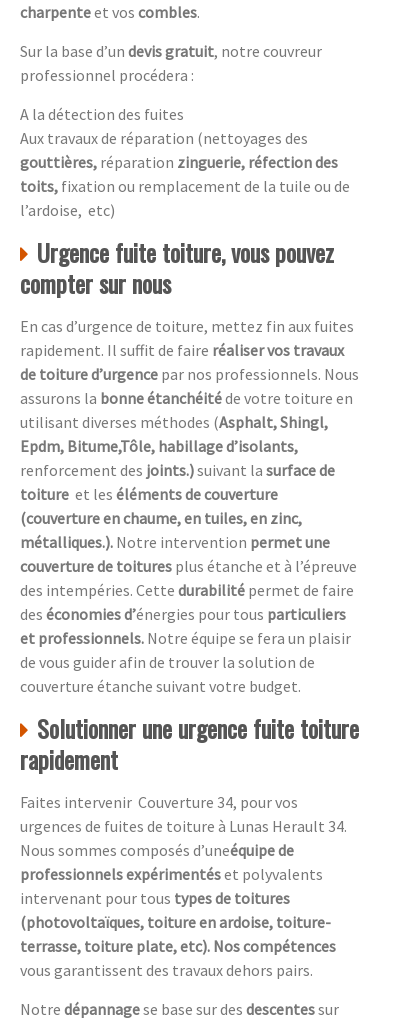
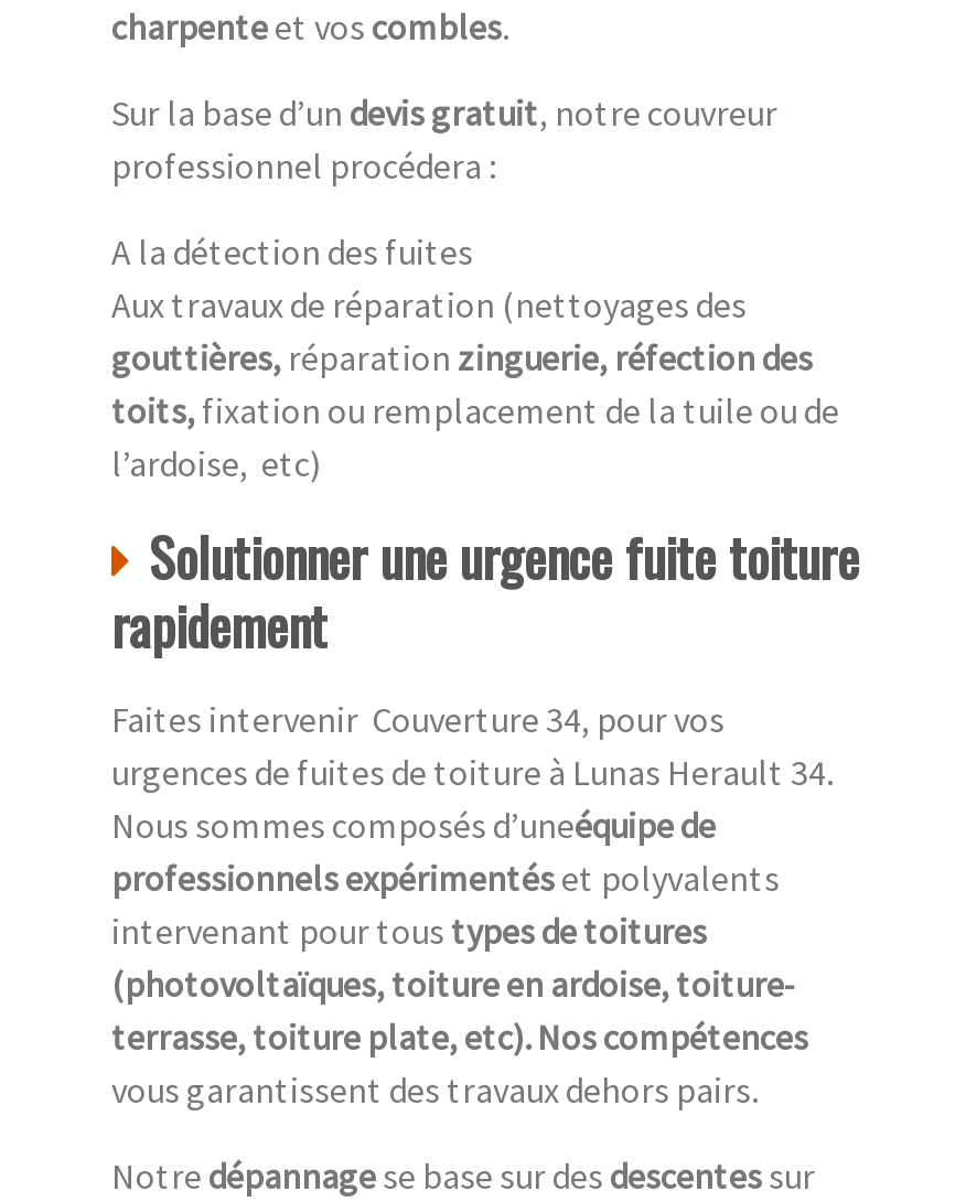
[20,234,359,696] Urgence fuite toiture, vous pouvez | compter sur nous | En cas d’urgence de toiture, mettez fin aux fuites | rapidement. Il suffit de faire réaliser vos travaux | de toiture d’urgence par nos professionnels. Nous | assurons la bonne étanchéité de votre toiture en | utilisant diverses méthodes (Asphalt, Shingl, | Epdm, Bitume,Tôle, habillage d’isolants, | renforcement des joints.)suivant la surface de | toiture et les éléments de couverture | (couverture en chaume, en tuiles, en zinc, | métalliques.). Notre intervention permet une | couverture de toitures plus étanche et à l’épreuve | des intempéries. Cette durabilité permet de faire | des économies d’énergies pour tous particuliers | et professionnels. Notre équipe se fera un plaisir | de vous guider afin de trouver la solution de | couverture étanche suivant votre budget. -> none

